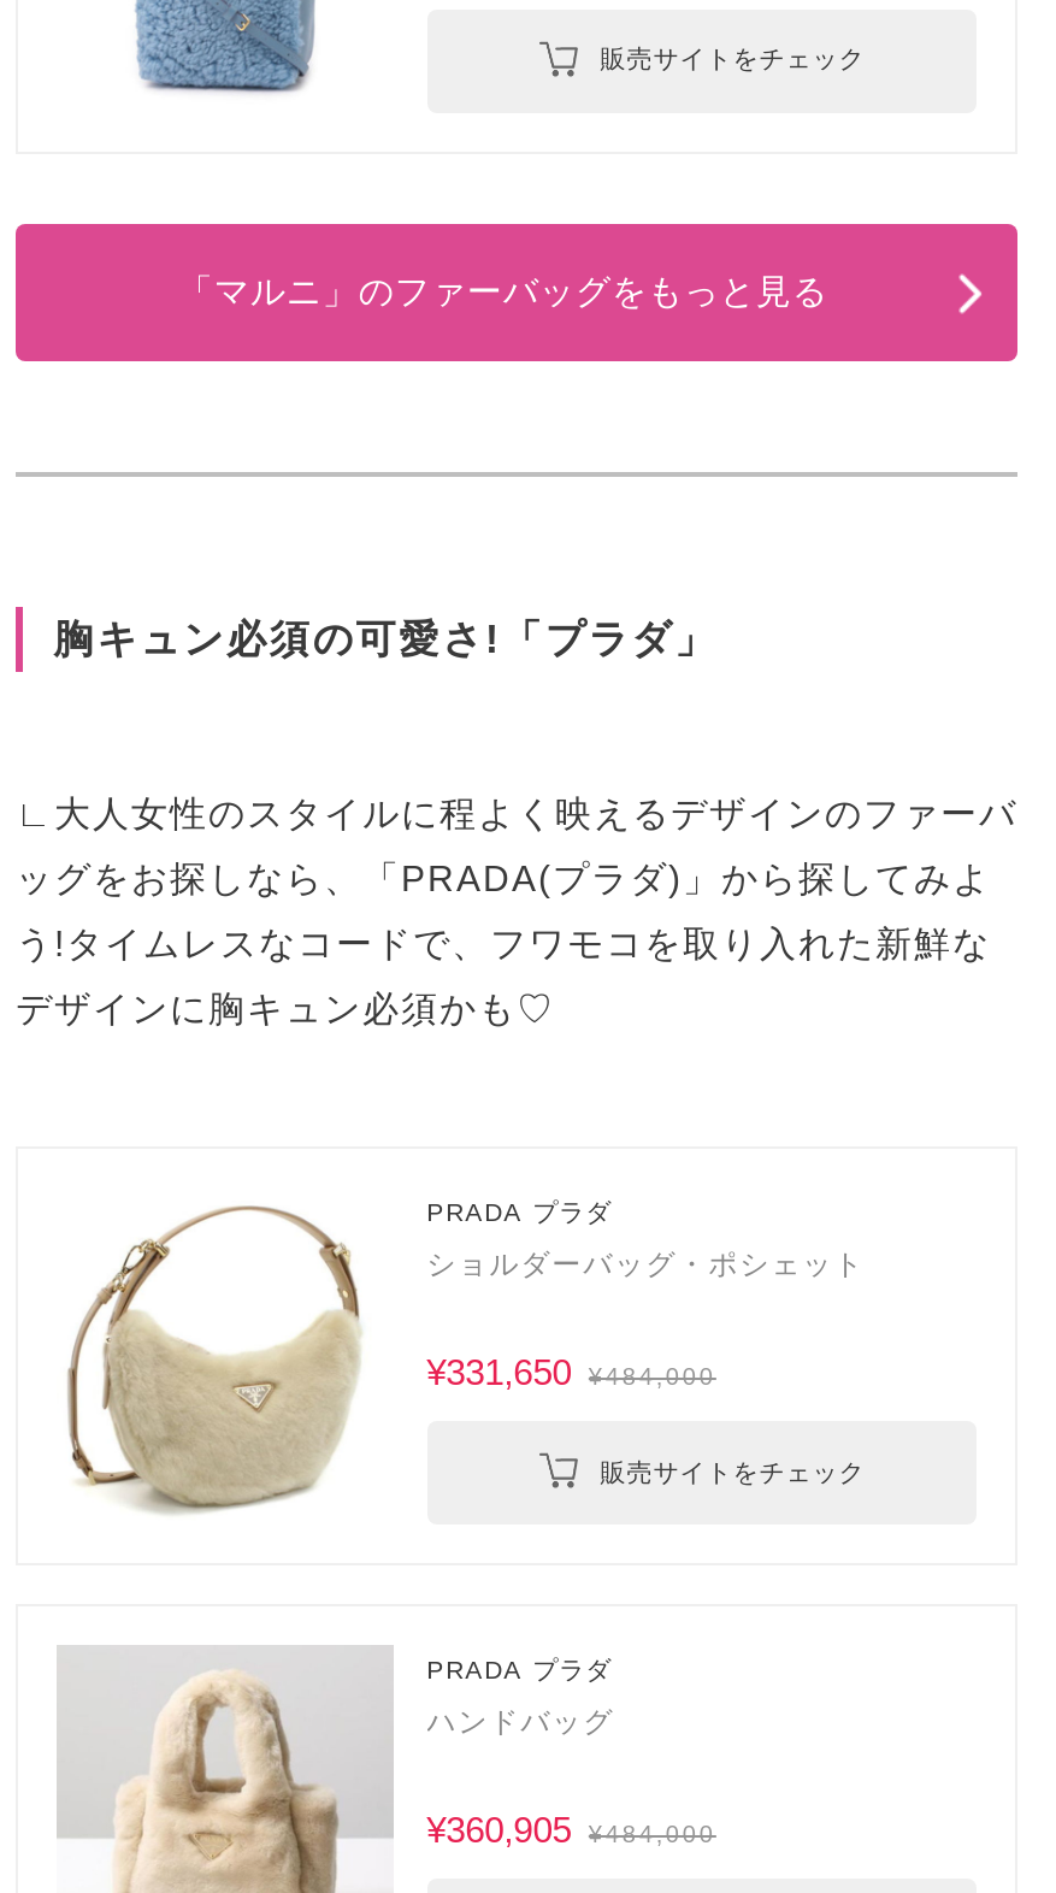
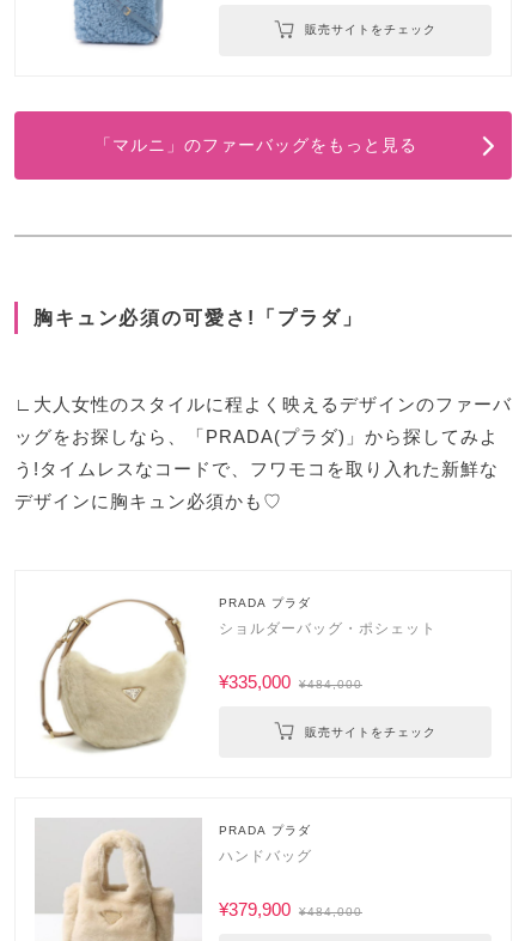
[426,1352,716,1393] ¥331,650 ¥484,000 -> [218,672,362,692] ¥335,000 ¥484,000
[426,1809,716,1850] ¥360,905 ¥484,000 -> [218,899,362,920] ¥379,900 ¥484,000

